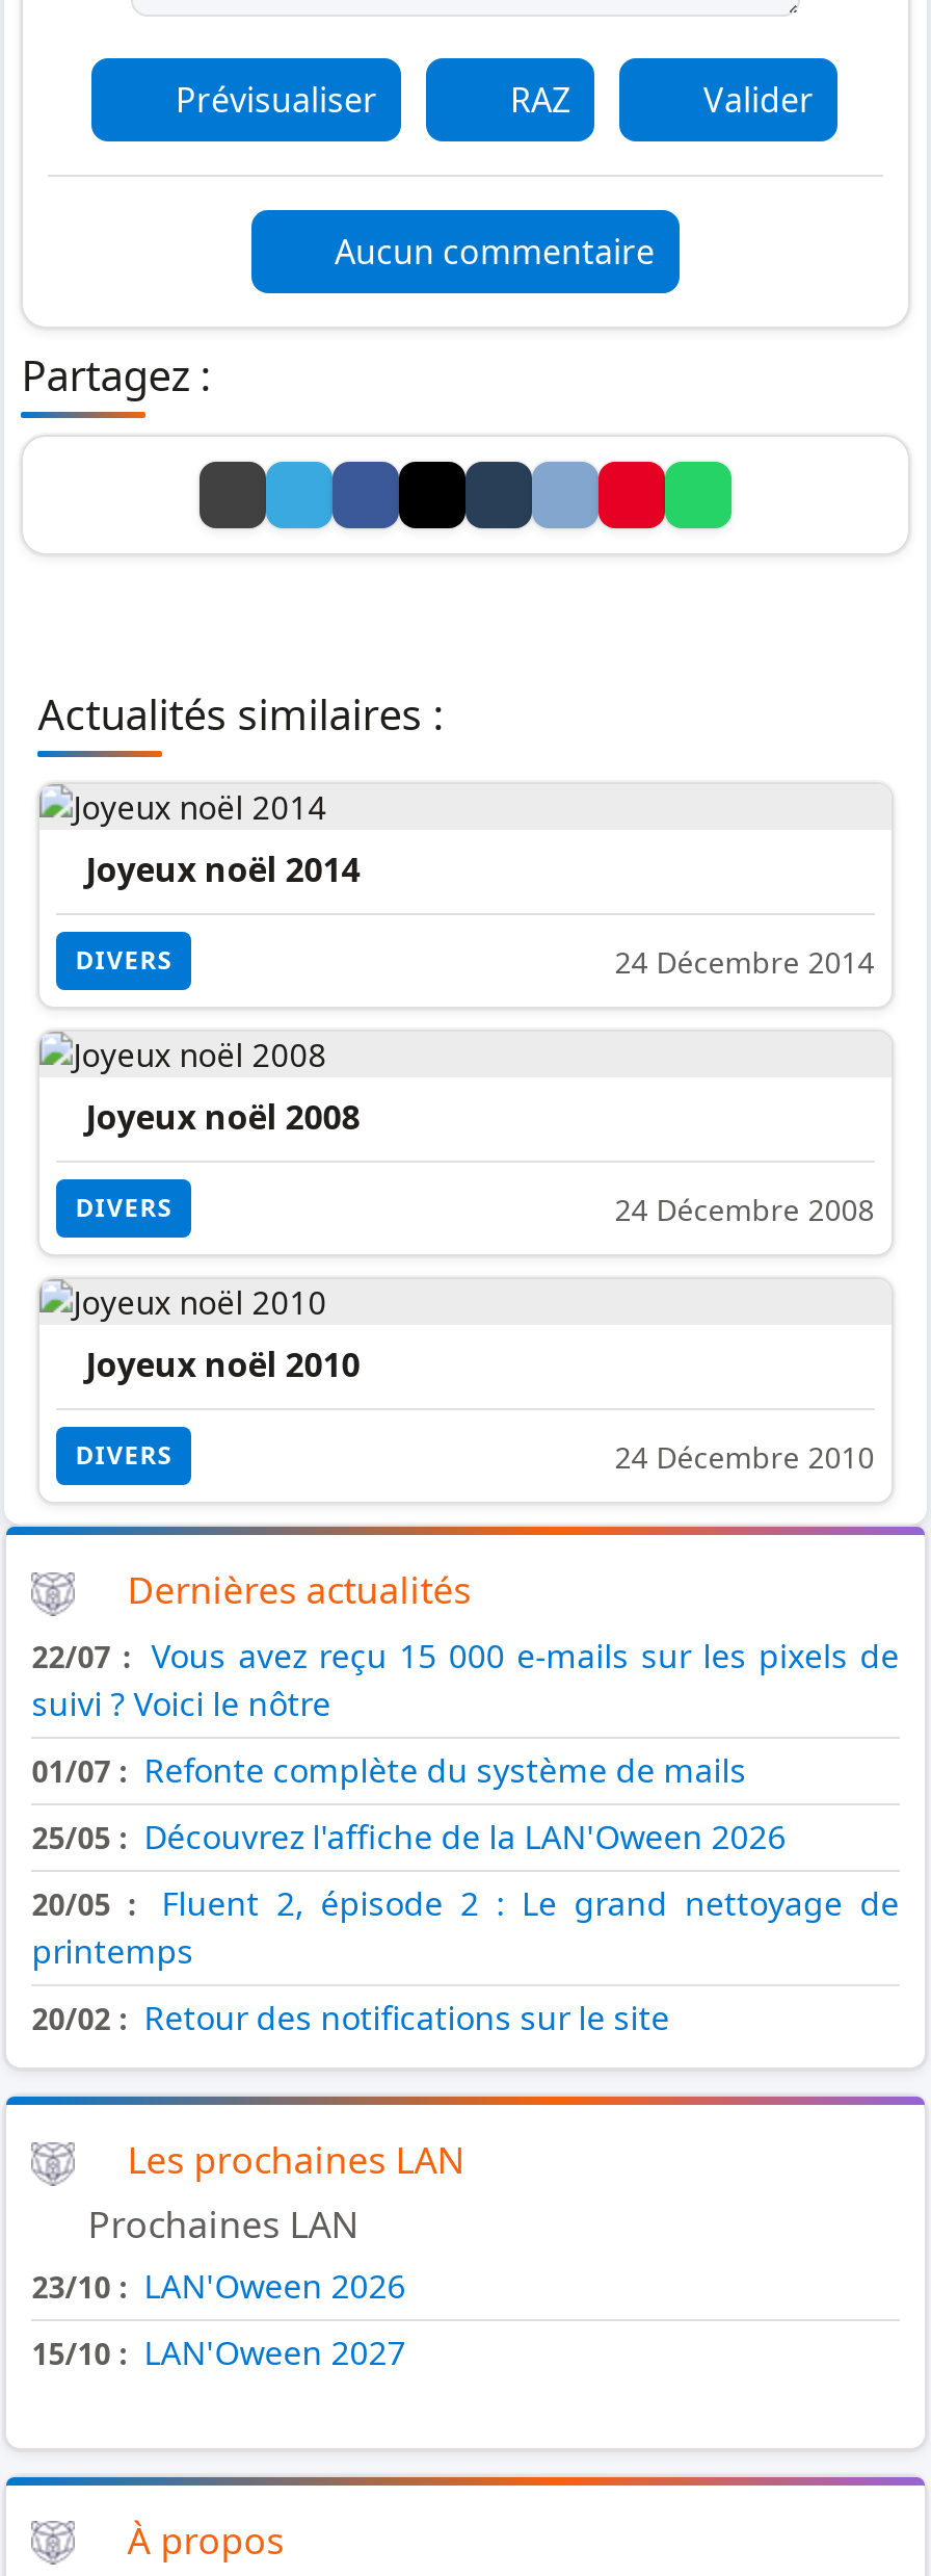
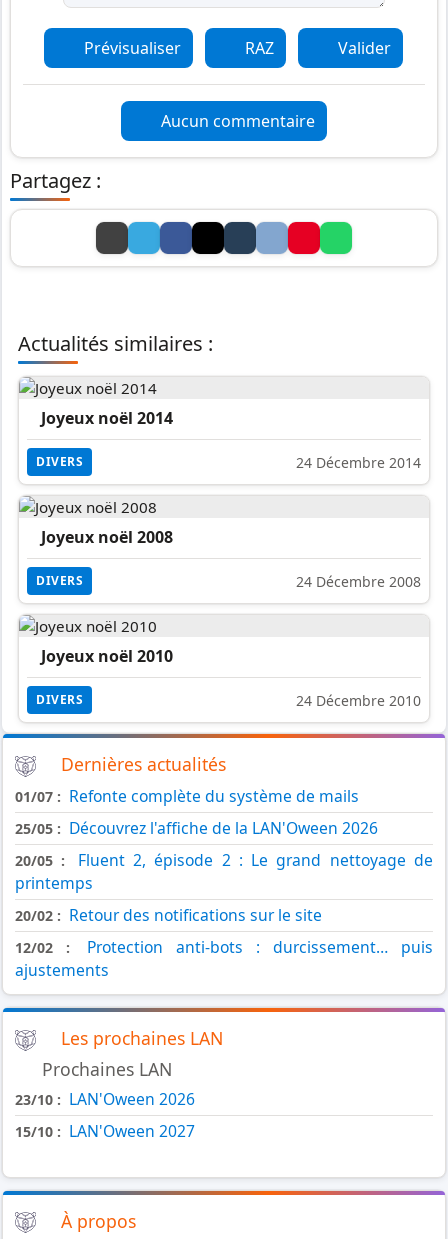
[32,1633,899,1726] 22/07 : Vous avez reçu 15 000 e-mails sur les pixels de | suivi ? Voici le nôtre -> none
moved [32,1813,899,2040] -> [15,817,433,926]: 25/05 : Découvrez l'affiche de la LAN'Oween 2026 | 20/05 : Fluent 2, épisode 2 : Le grand nettoyage de | printemps | 20/02 : Retour des notifications sur le site
none -> [15,936,433,981] 12/02 : Protection anti-bots : durcissement… puis | ajustements

